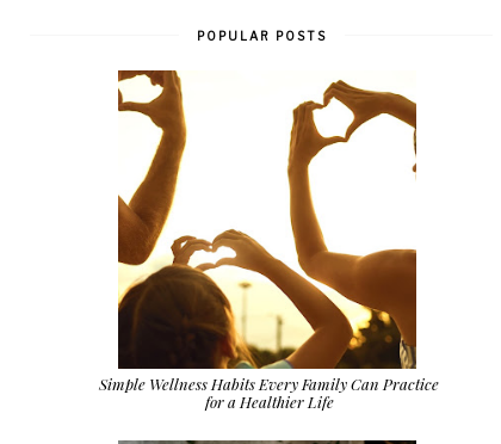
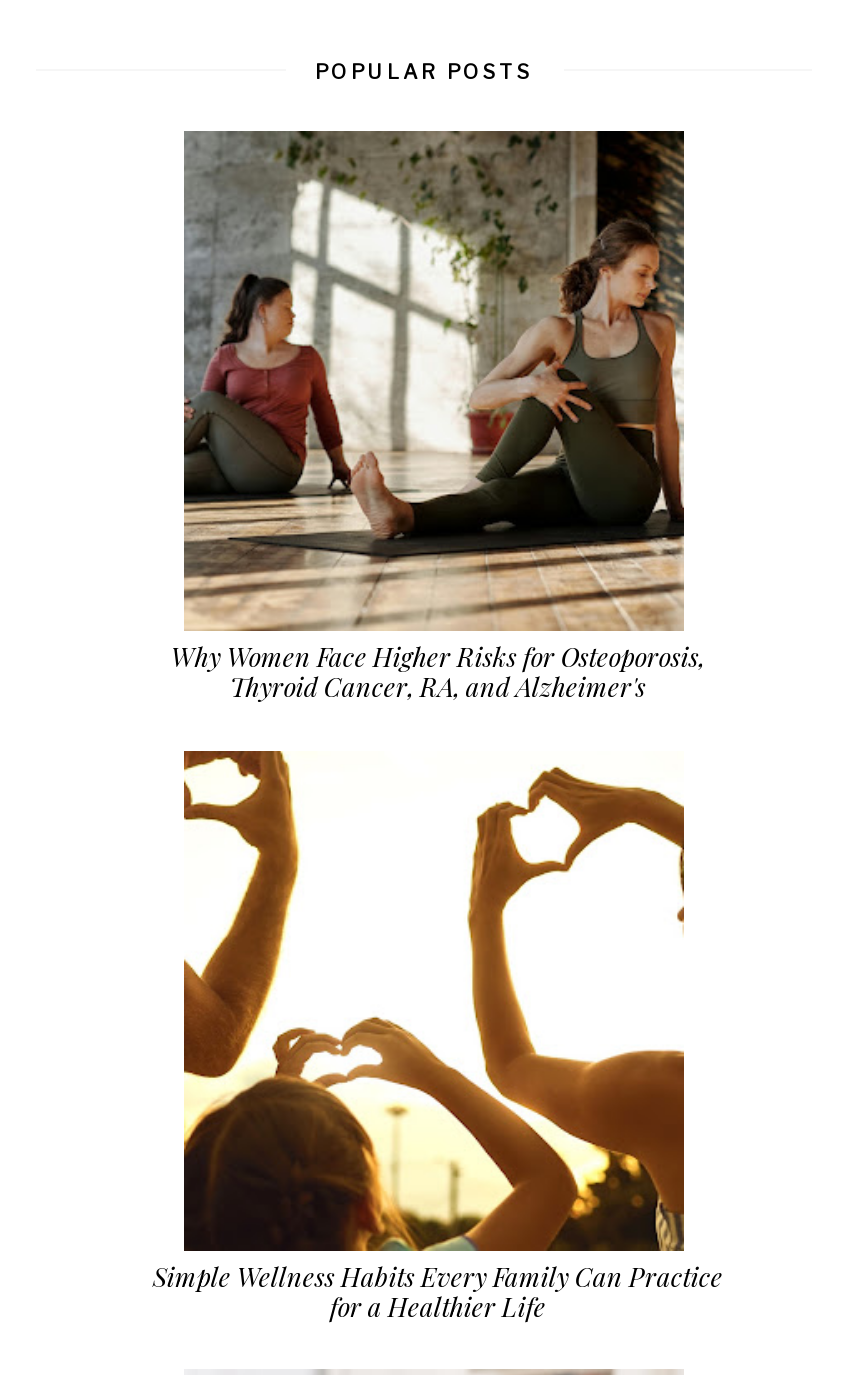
none -> [171,128,705,703] [image] | Why Women Face Higher Risks for Osteoporosis, | Thyroid Cancer, RA, and Alzheimer's

